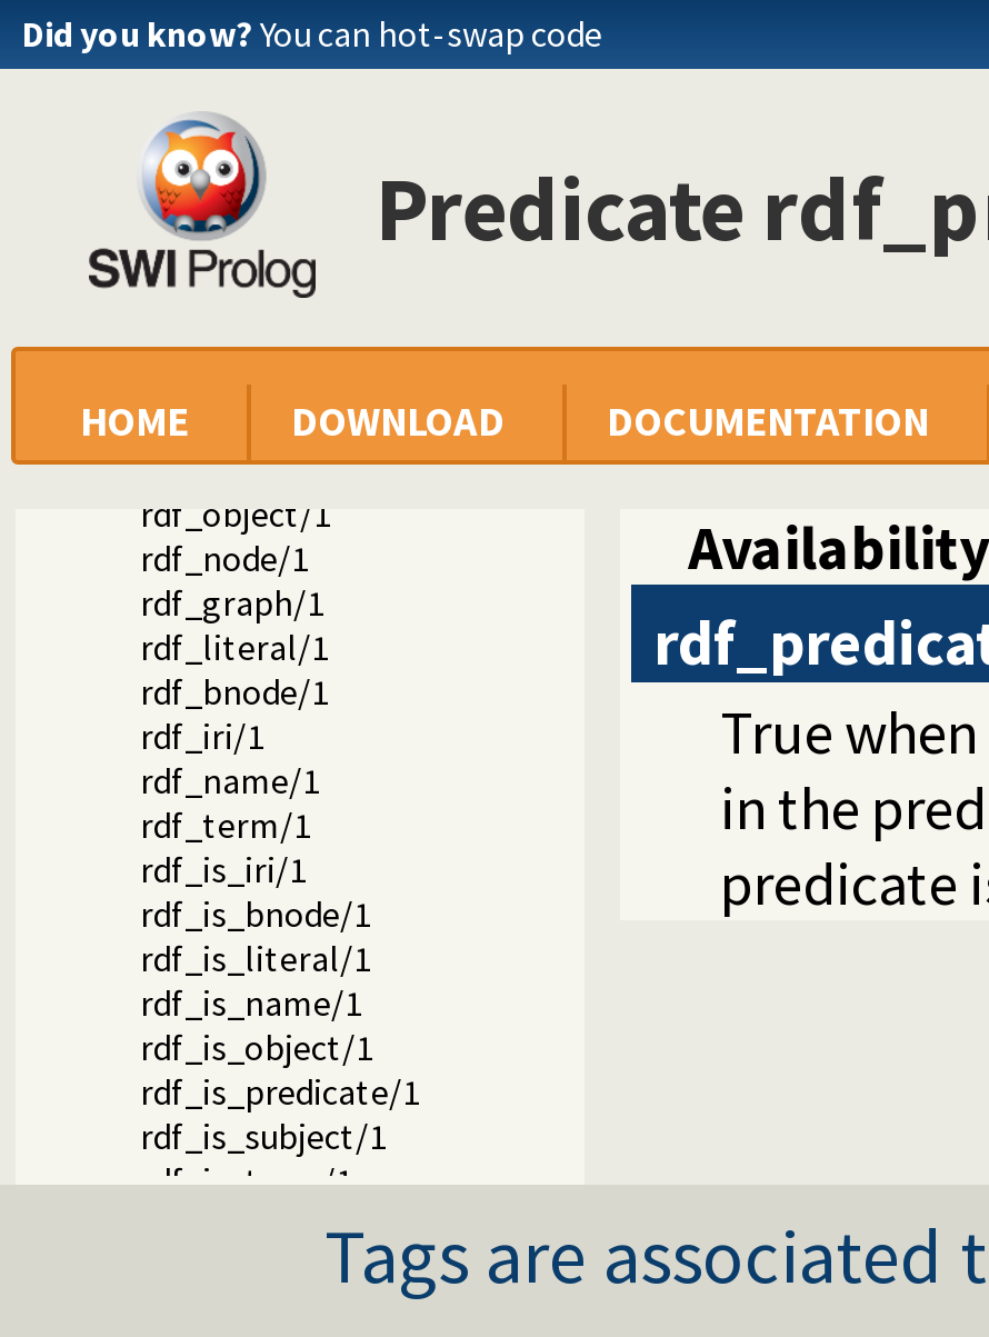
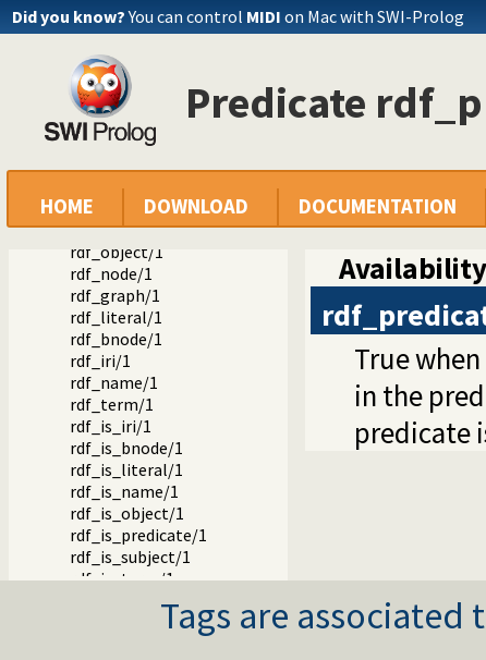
[22,11,602,56] Did you know? You can hot-swap code -> [12,5,464,27] Did you know? You can control MIDI on Mac with SWI-Prolog

